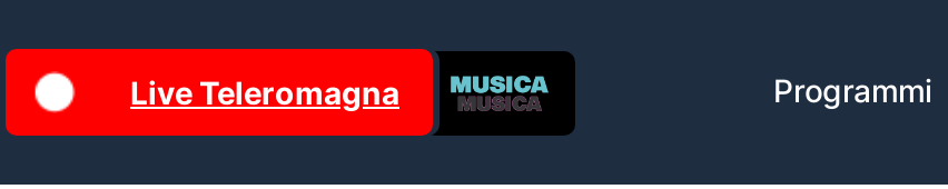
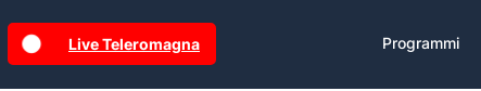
[437,51,575,136] [image] -> none

